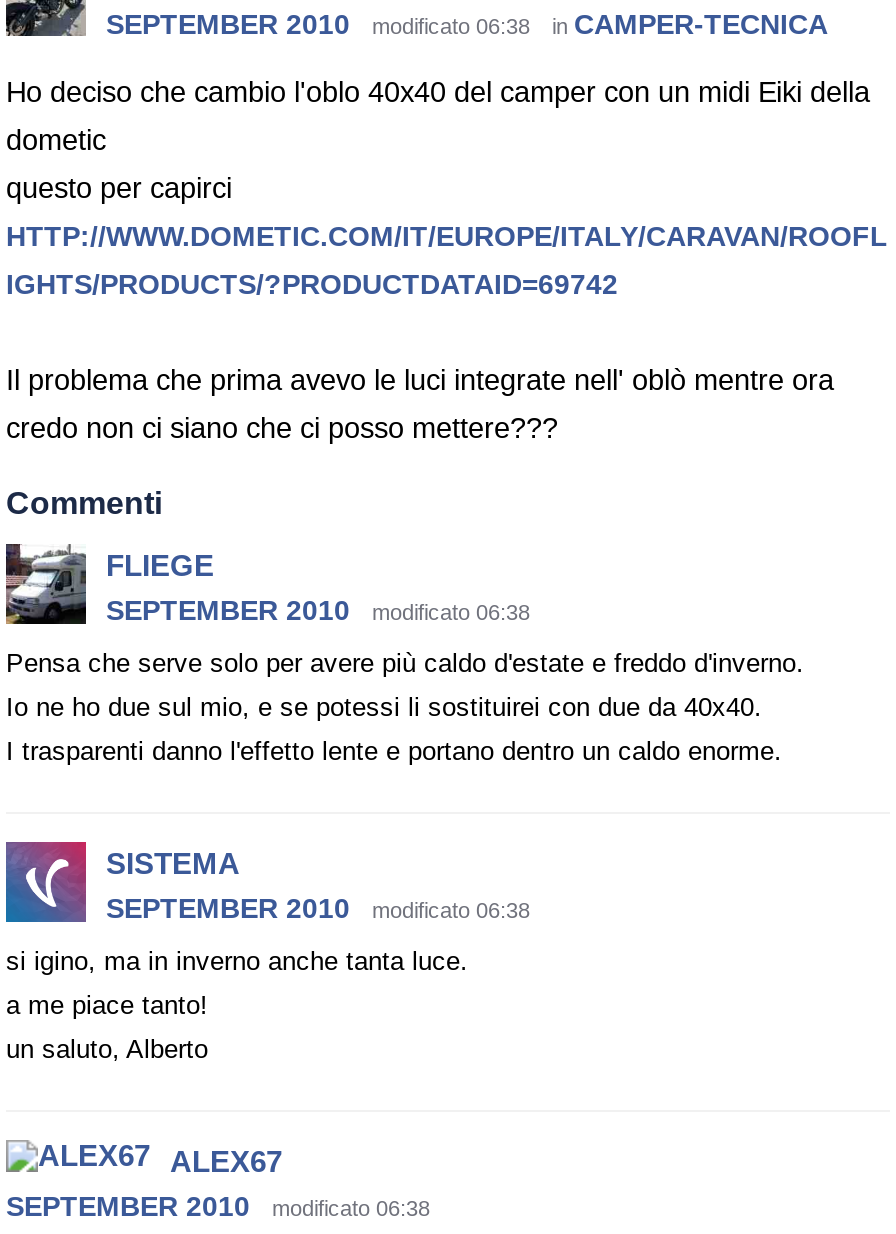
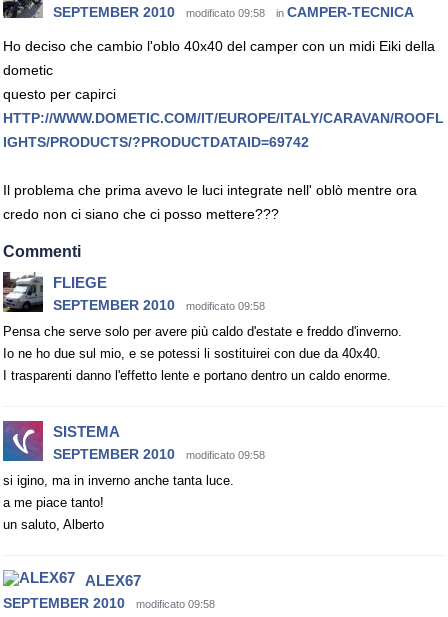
[106,8,828,40] SEPTEMBER 2010 modificato 06:38 in CAMPER-TECNICA -> [53,4,414,20] SEPTEMBER 2010 modificato 09:58 in CAMPER-TECNICA
[106,594,530,626] SEPTEMBER 2010 modificato 06:38 -> [53,297,265,313] SEPTEMBER 2010 modificato 09:58
[106,892,530,924] SEPTEMBER 2010 modificato 06:38 -> [53,446,265,462] SEPTEMBER 2010 modificato 09:58
[6,1190,430,1222] SEPTEMBER 2010 modificato 06:38 -> [3,595,215,611] SEPTEMBER 2010 modificato 09:58

